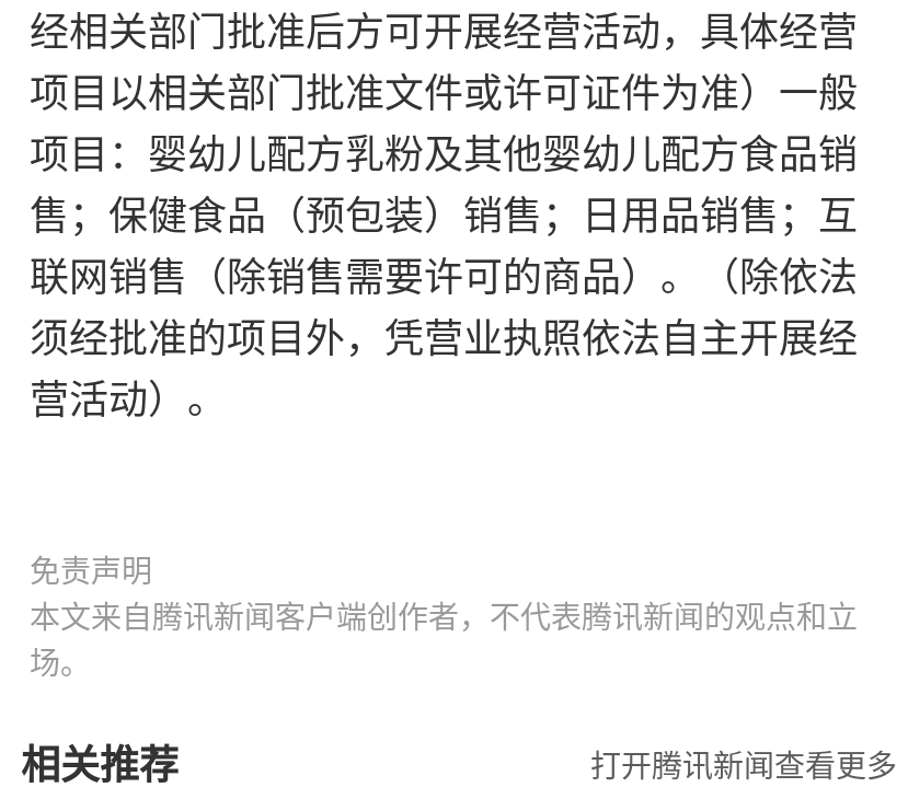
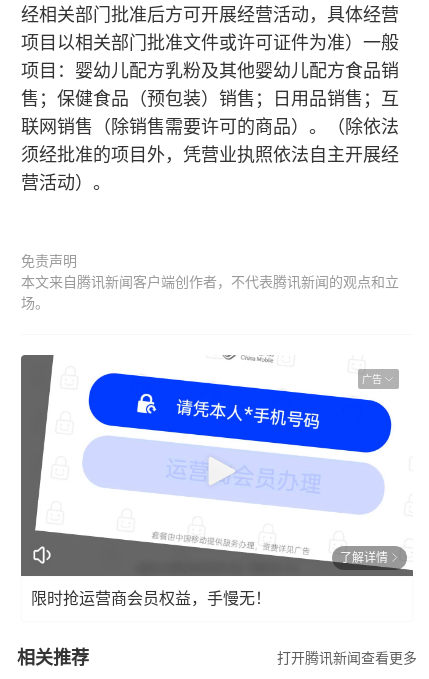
none -> [20,355,414,577] [image] | 广告
none -> [31,550,388,606] 了解详情 | 限时抢运营商会员权益，手慢无！

